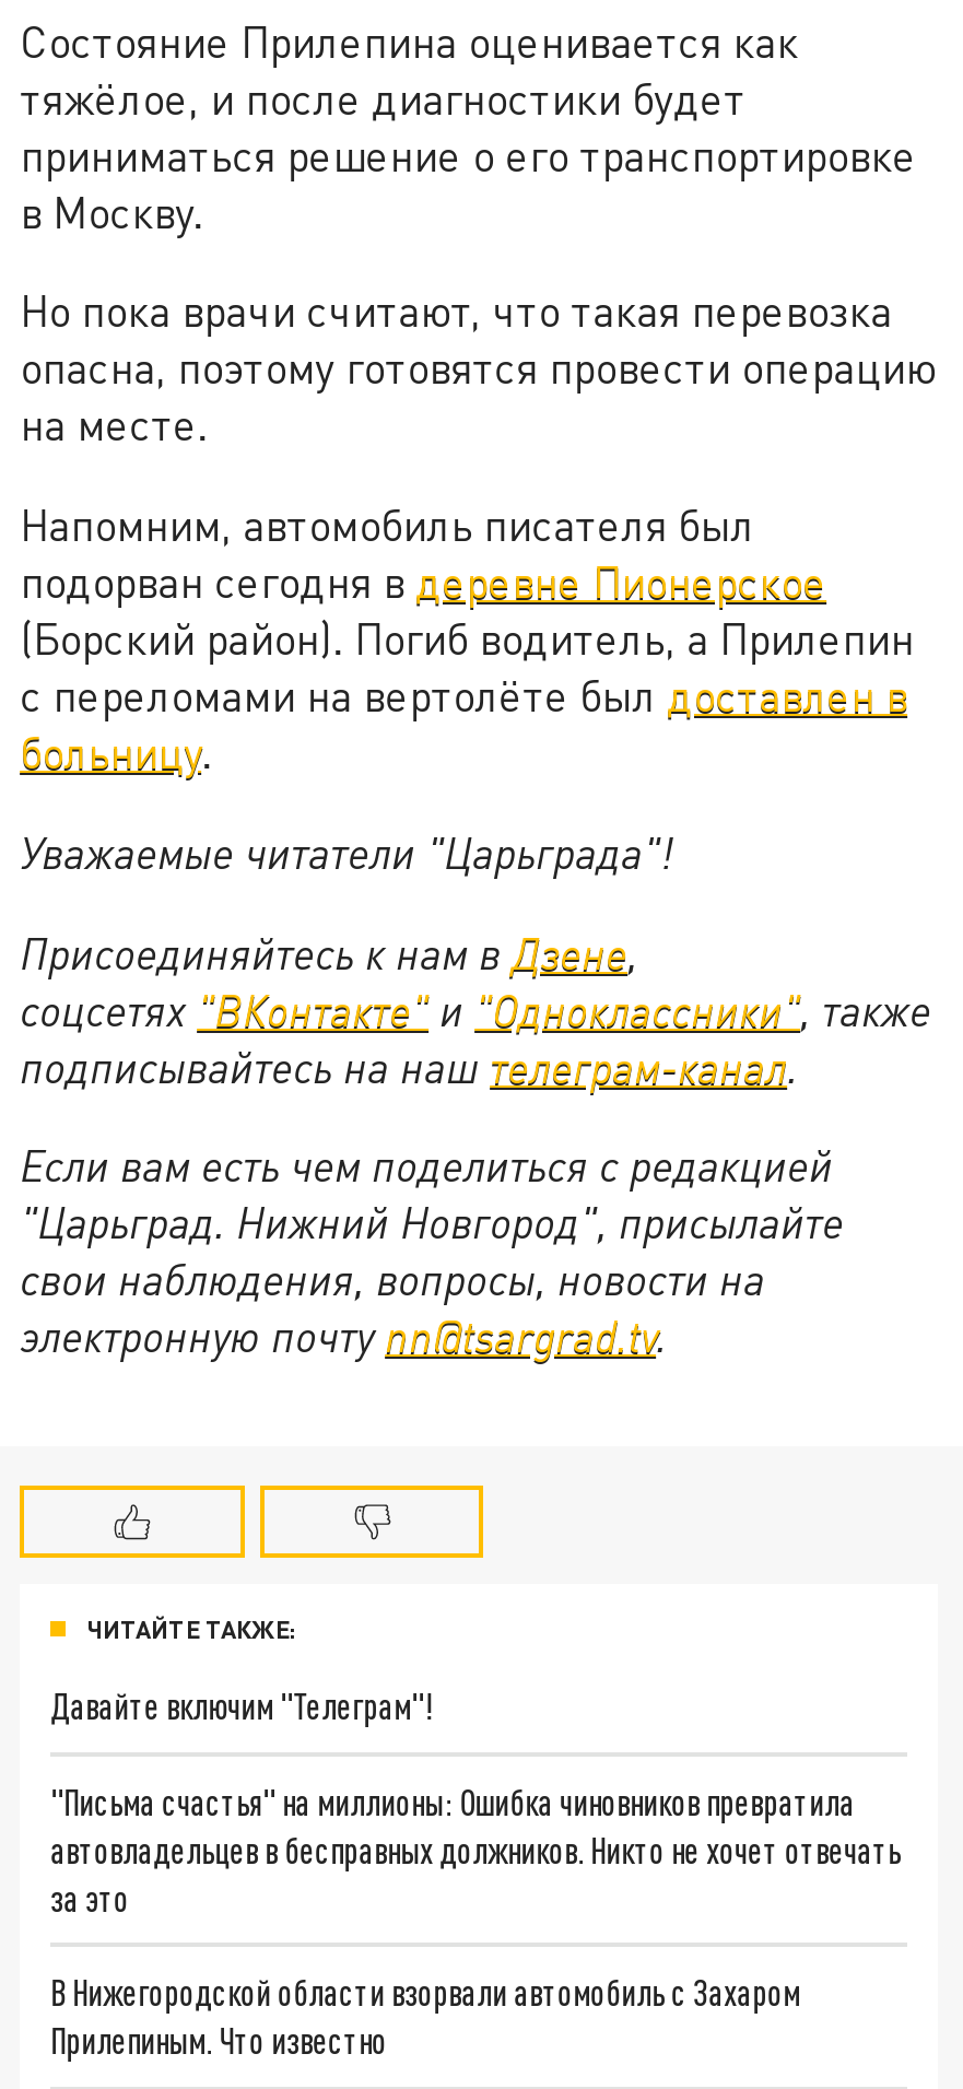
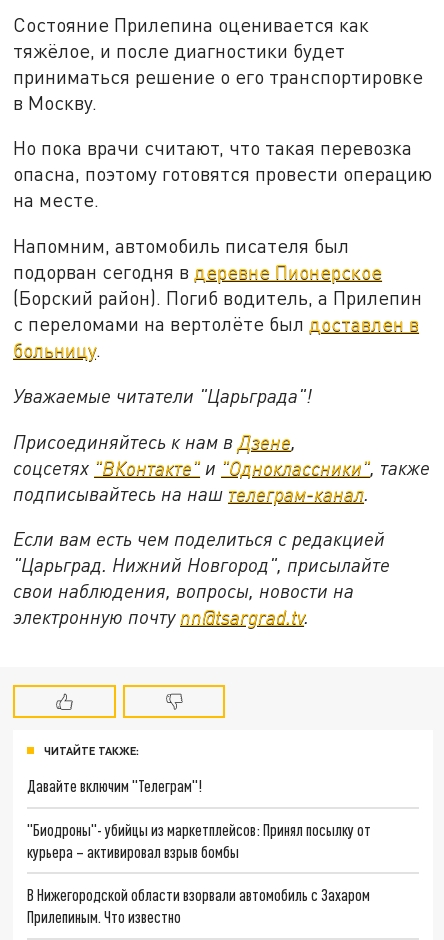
[51,1780,901,1918] "Письма счастья" на миллионы: Ошибка чиновников превратила | автовладельцев в бесправных должников. Никто не хочет отвечать | за это -> [27,820,371,861] "Биодроны"- убийцы из маркетплейсов: Принял посылку от | курьера – активировал взрыв бомбы

